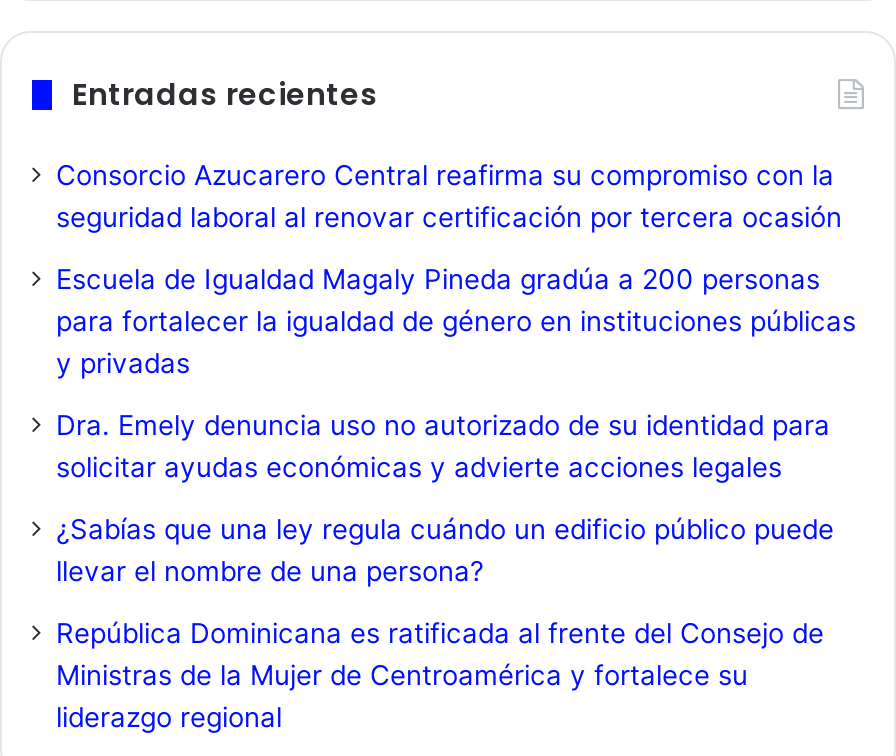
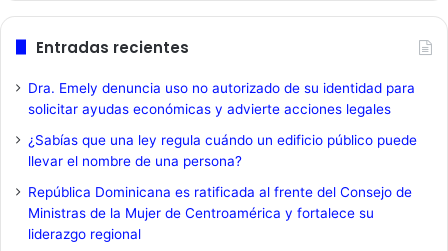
[56,160,856,380] Consorcio Azucarero Central reafirma su compromiso con la | seguridad laboral al renovar certificación por tercera ocasión | Escuela de Igualdad Magaly Pineda gradúa a 200 personas | para fortalecer la igualdad de género en instituciones públicas | y privadas -> none

